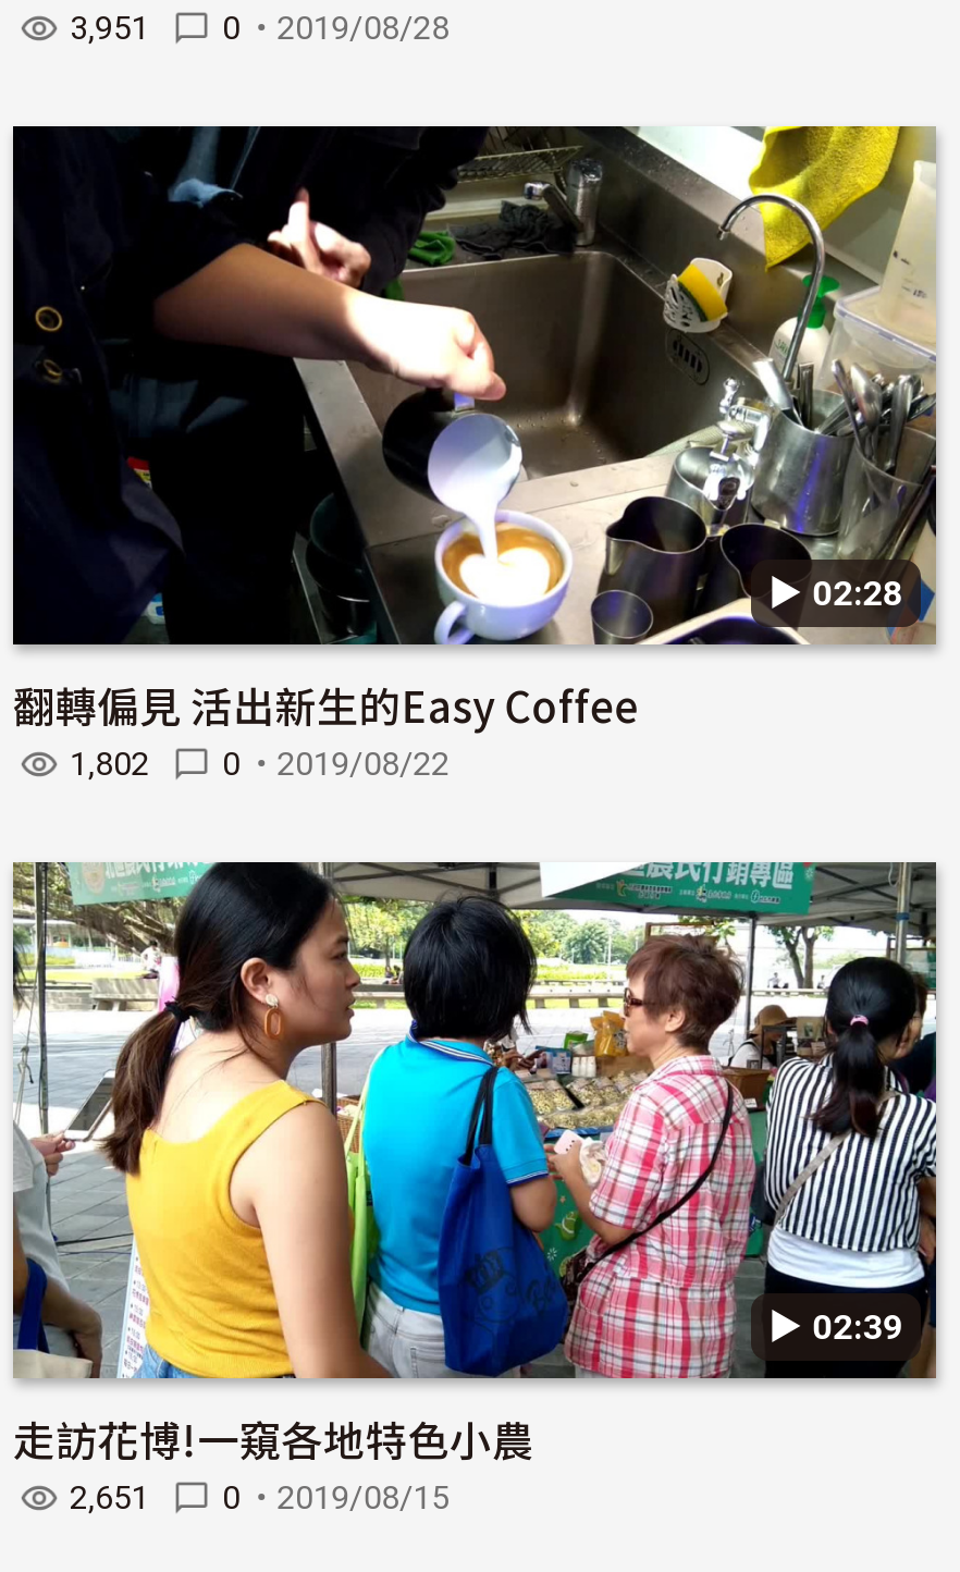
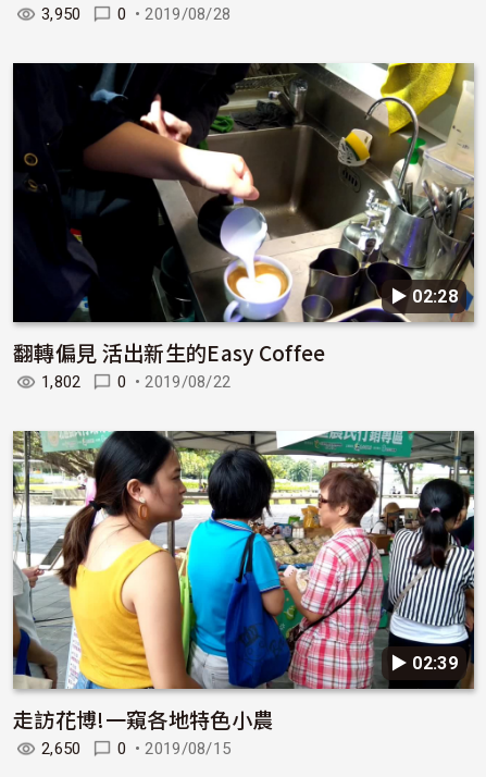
[70,9,449,48] 3,951 0 • 2019/08/28 -> [41,4,231,24] 3,950 0 • 2019/08/28
[70,1479,449,1518] 2,651 0 • 2019/08/15 -> [41,739,231,759] 2,650 0 • 2019/08/15

